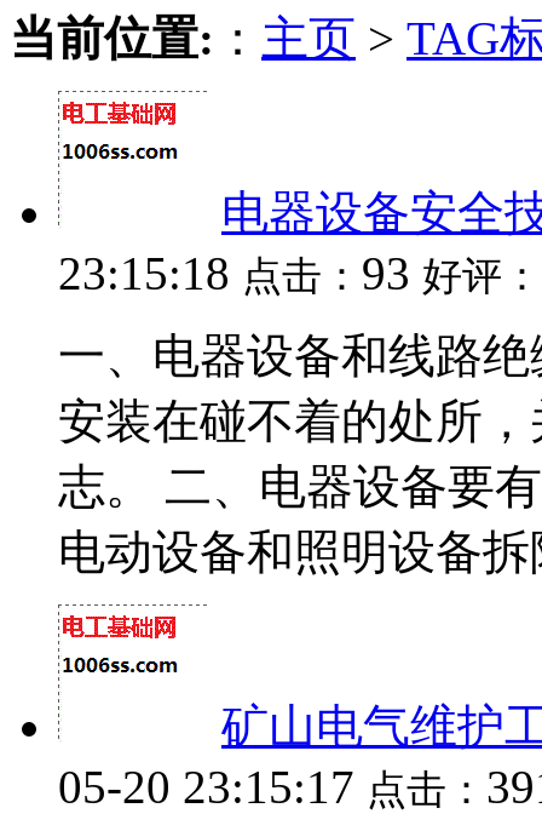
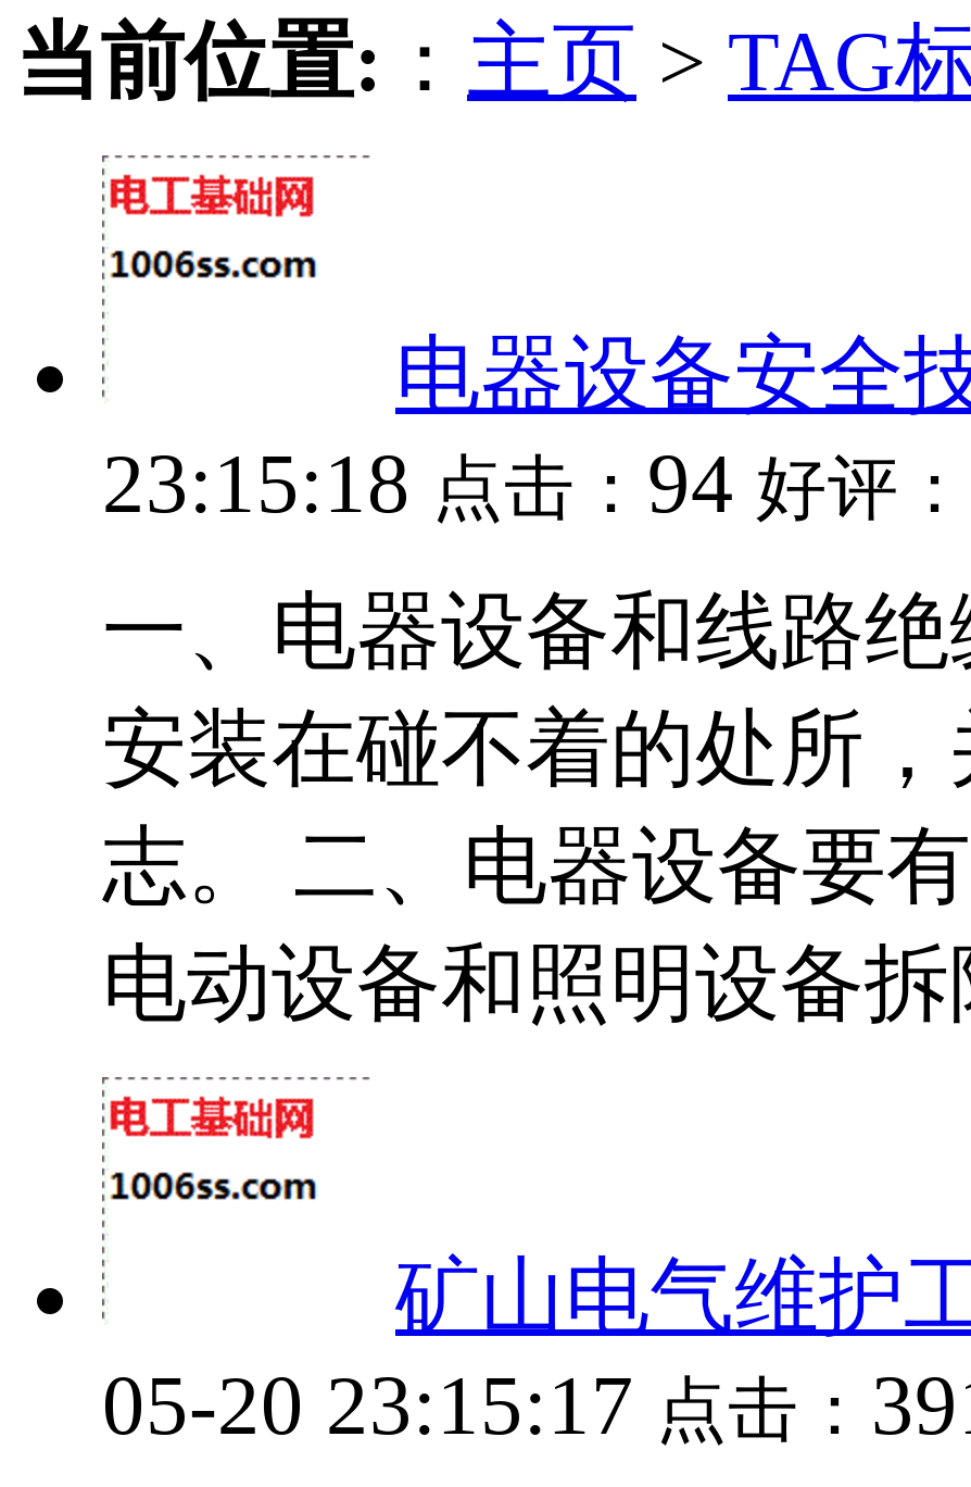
[58,247,542,299] 23:15:18点击：93好评： -> [102,436,971,529] 23:15:18点击：94好评：

